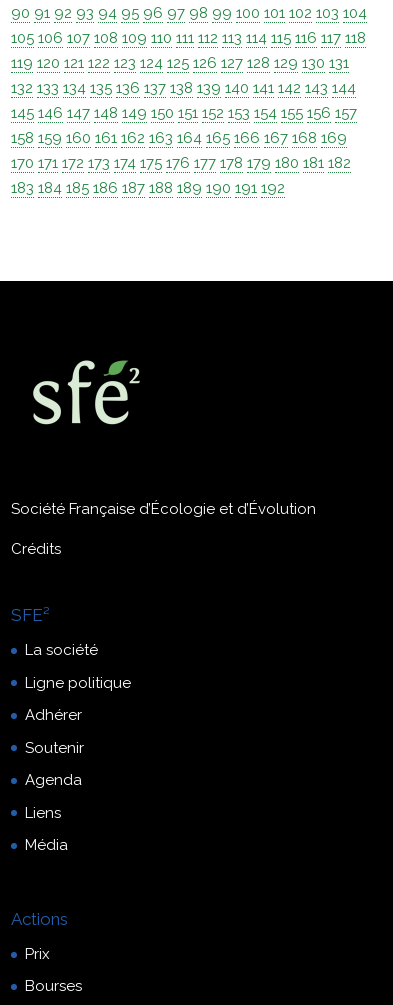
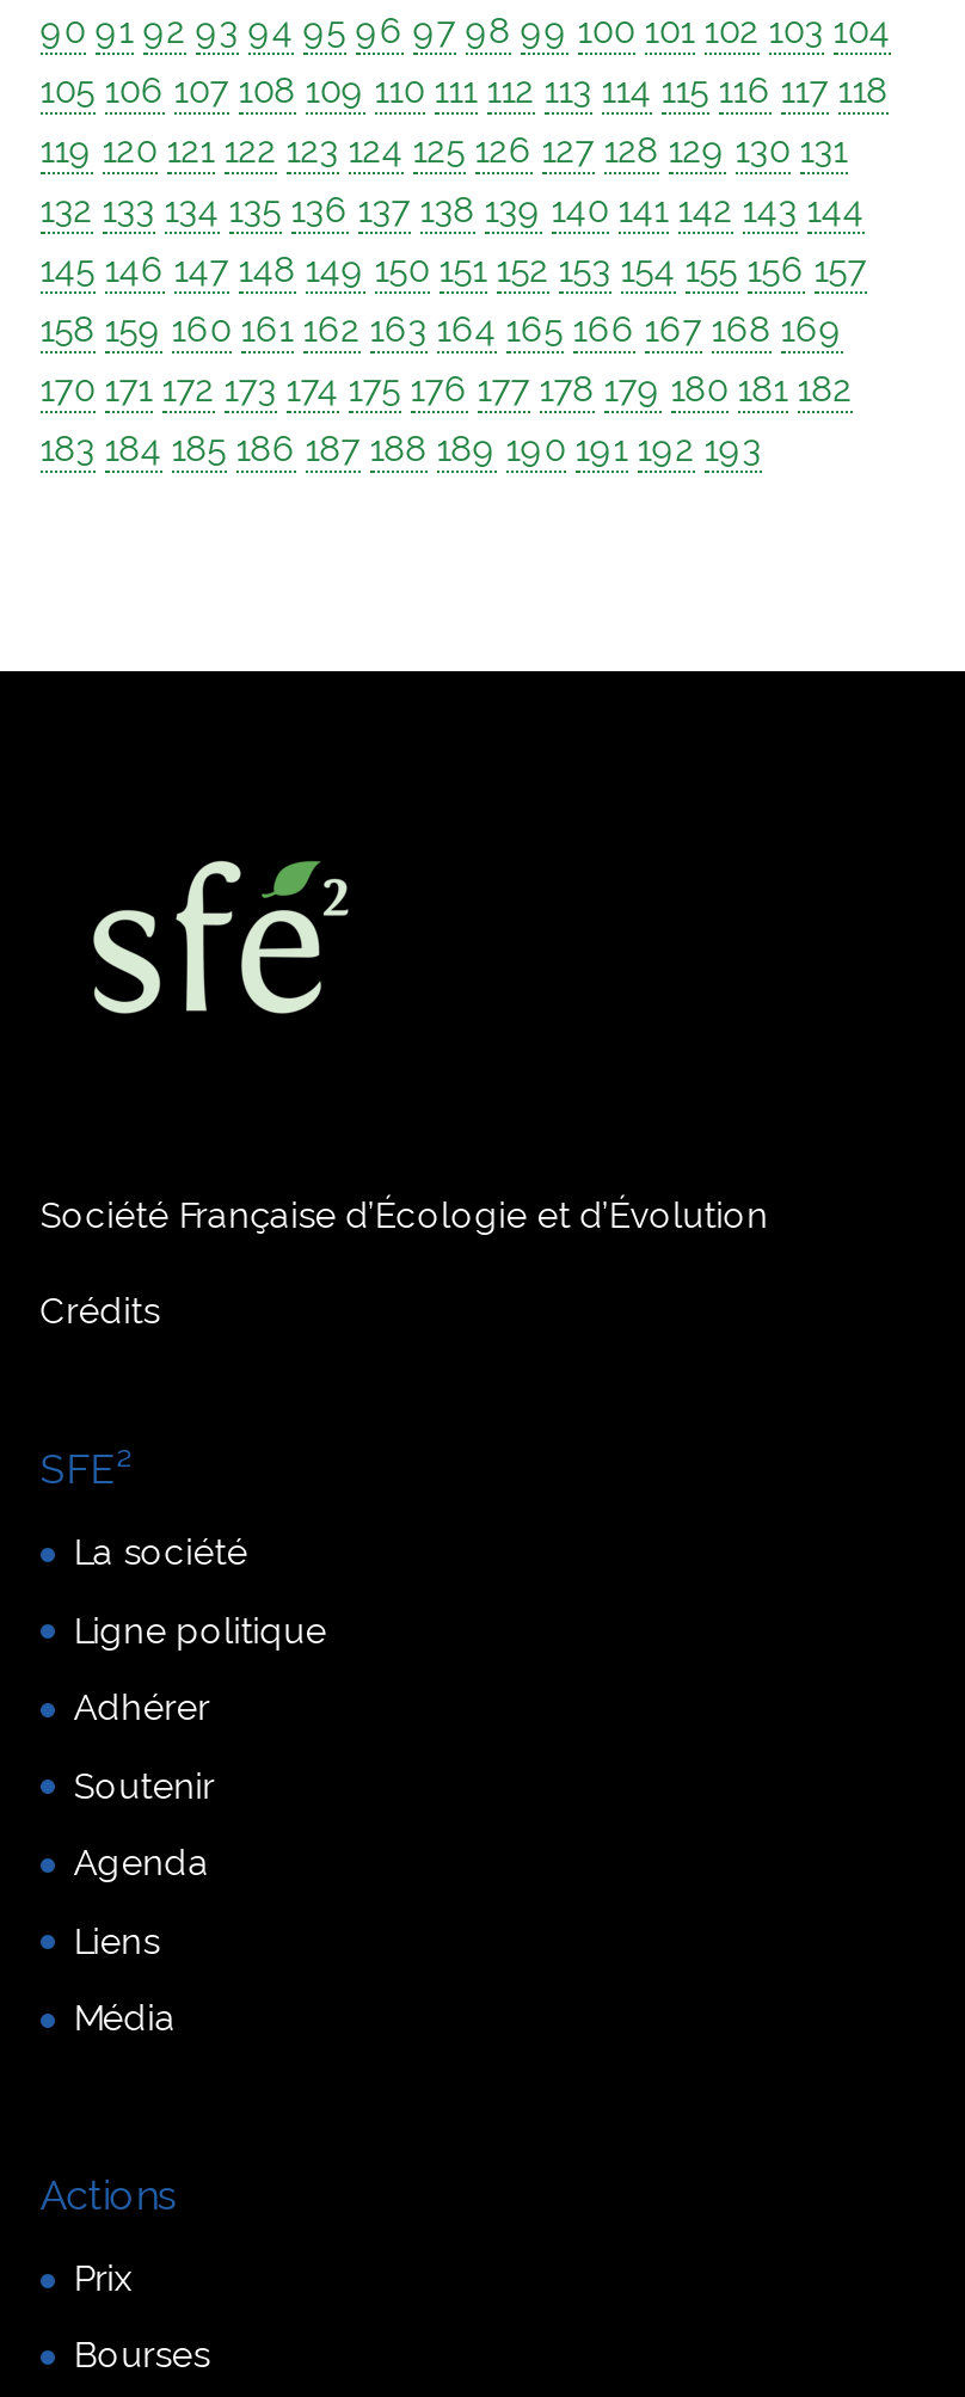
[11,179,285,197] 183 184 185 186 187 188 189 190 191 192 -> [40,428,761,471] 183 184 185 186 187 188 189 190 191 192 193

